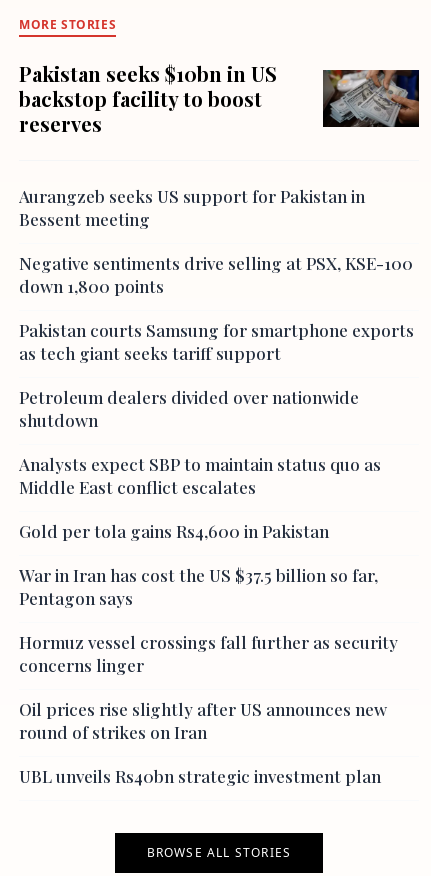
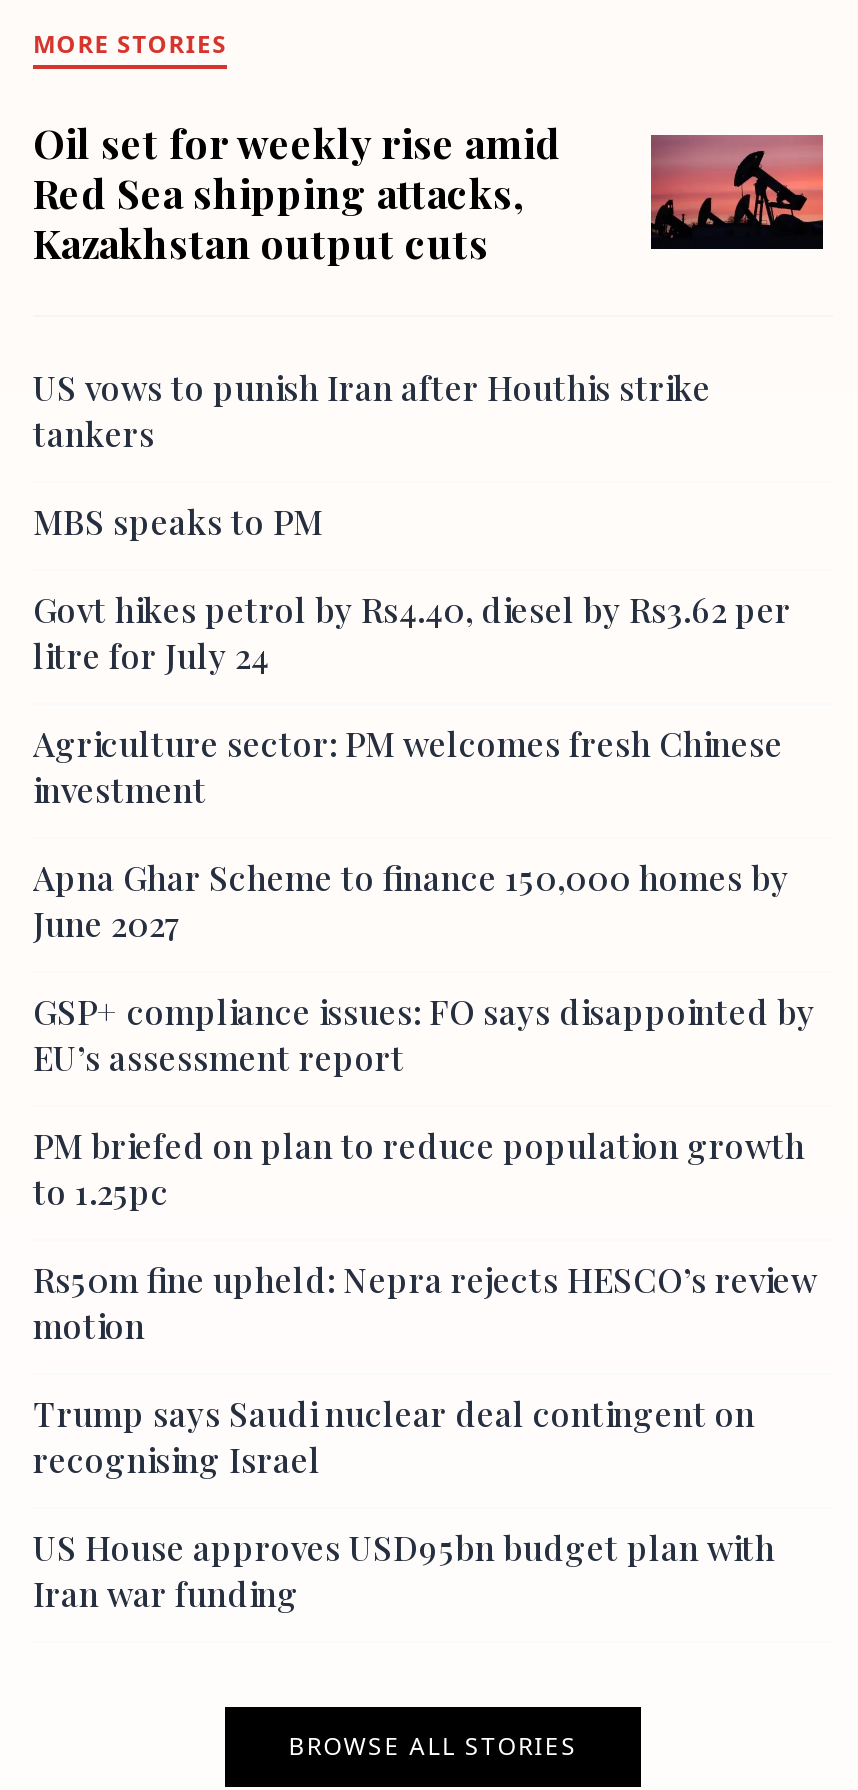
[19,60,277,137] Pakistan seeks $10bn in US | backstop facility to boost | reserves -> [33,115,561,269] Oil set for weekly rise amid | Red Sea shipping attacks, | Kazakhstan output cuts
[322,69,420,128] [image] -> [641,133,833,249] [image]
[19,185,365,230] Aurangzeb seeks US support for Pakistan in | Bessent meeting -> [33,365,711,455] US vows to punish Iran after Houthis strike | tankers
[19,252,413,297] Negative sentiments drive selling at PSX, KSE-100 | down 1,800 points -> [33,499,323,543] MBS speaks to PM
[19,319,414,364] Pakistan courts Samsung for smartphone exports | as tech giant seeks tariff support -> [33,587,791,677] Govt hikes petrol by Rs4.40, diesel by Rs3.62 per | litre for July 24
[19,386,359,431] Petroleum dealers divided over nationwide | shutdown -> [33,721,783,811] Agriculture sector: PM welcomes fresh Chinese | investment
[19,453,381,498] Analysts expect SBP to maintain status quo as | Middle East conflict escalates -> [33,855,789,945] Apna Ghar Scheme to finance 150,000 homes by | June 2027
[19,520,329,542] Gold per tola gains Rs4,600 in Pakistan -> [33,989,815,1079] GSP+ compliance issues: FO says disappointed by | EU’s assessment report
[19,564,378,609] War in Iran has cost the US $37.5 billion so far, | Pentagon says -> [33,1123,805,1213] PM briefed on plan to reduce population growth | to 1.25pc
[19,631,398,676] Hormuz vessel crossings fall further as security | concerns linger -> [33,1257,817,1347] Rs50m fine upheld: Nepra rejects HESCO’s review | motion
[19,698,387,743] Oil prices rise slightly after US announces new | round of strikes on Iran -> [33,1391,755,1481] Trump says Saudi nuclear deal contingent on | recognising Israel
[19,765,381,787] UBL unveils Rs40bn strategic investment plan -> [33,1525,775,1615] US House approves USD95bn budget plan with | Iran war funding

